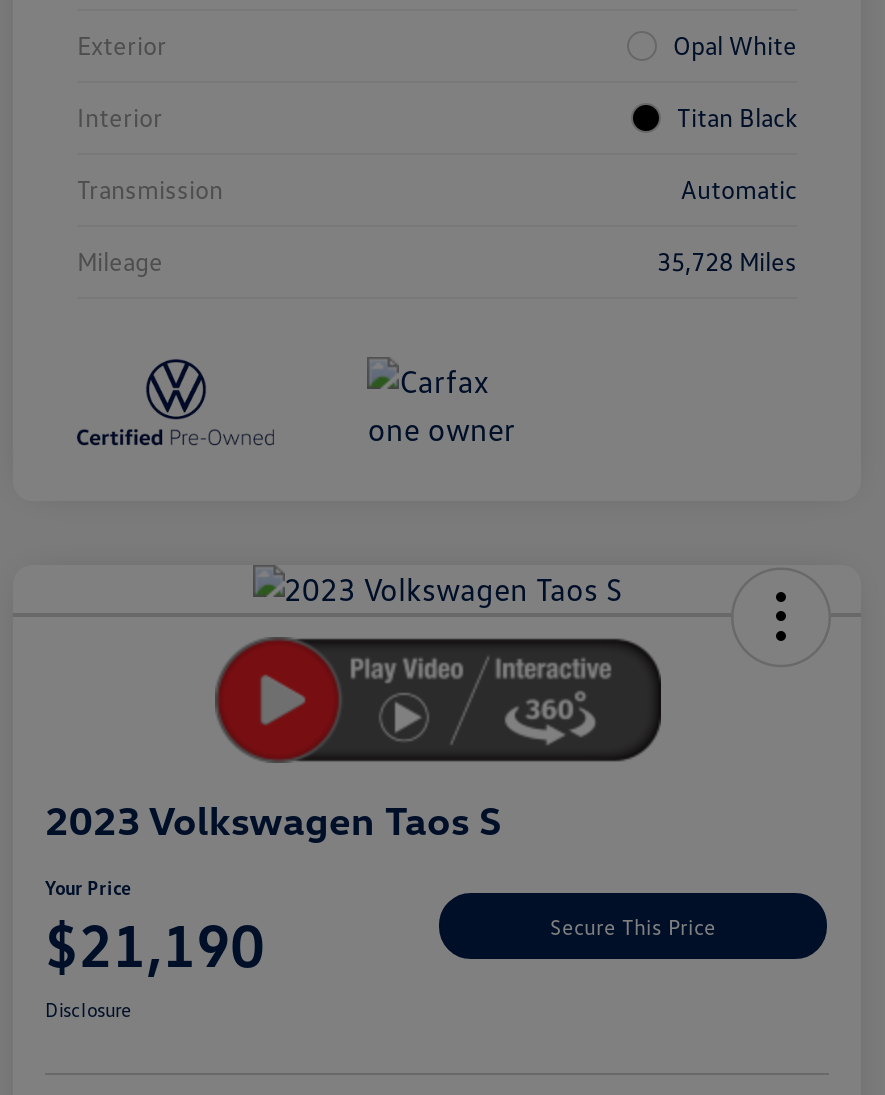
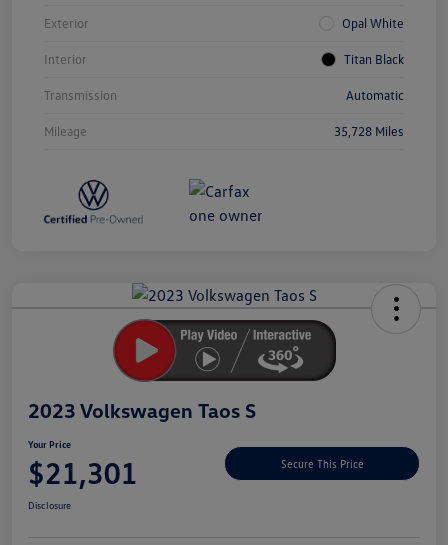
[45,907,265,981] $21,190 -> [28,454,138,491] $21,301

